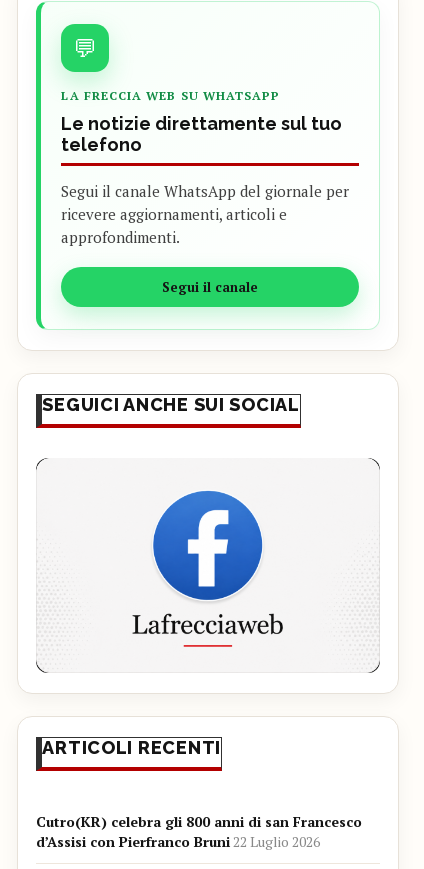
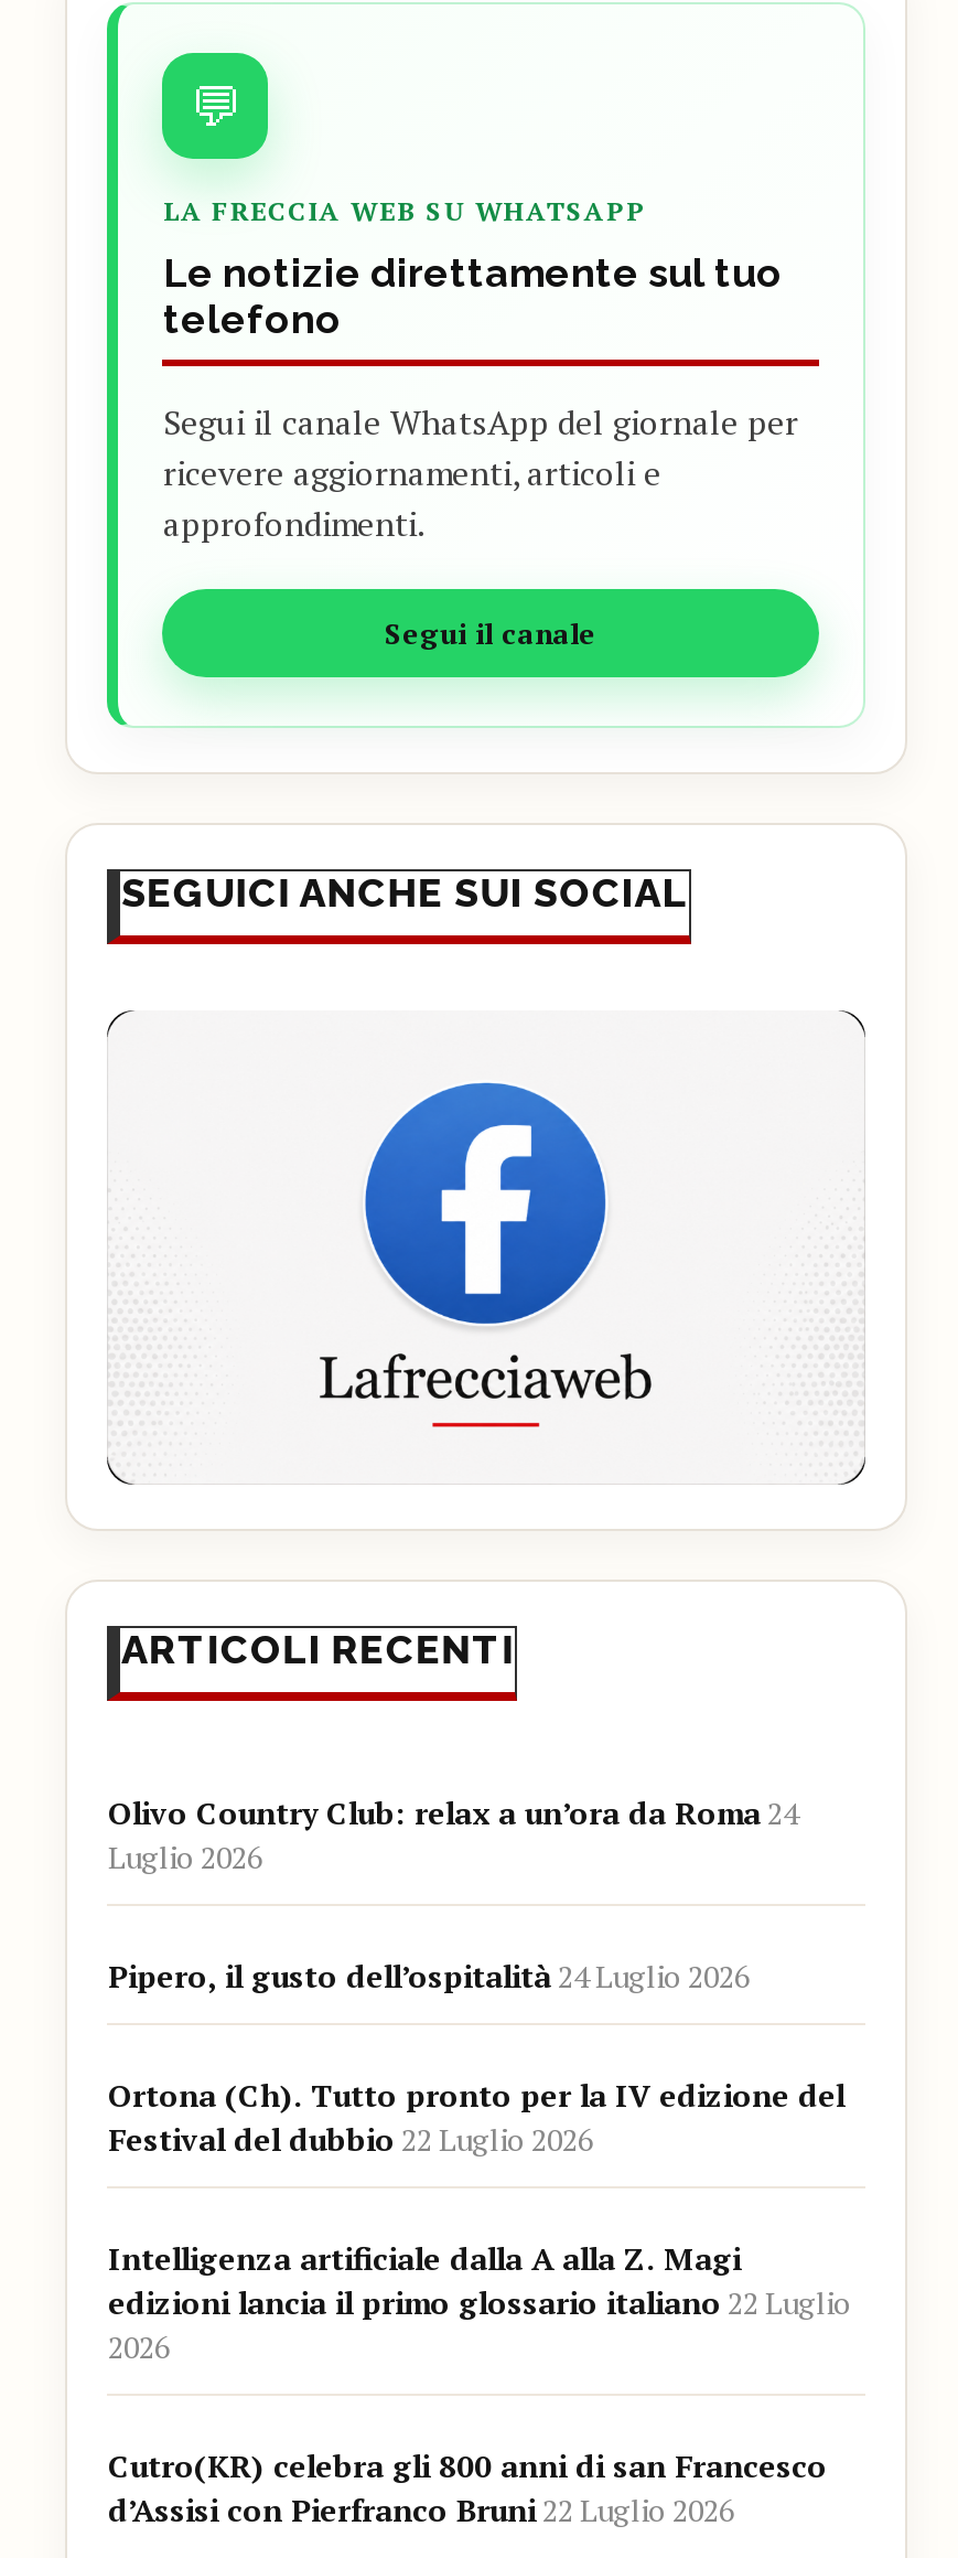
none -> [108,1790,851,2366] Olivo Country Club: relax a un’ora da Roma 24 | Luglio 2026 | Pipero, il gusto dell’ospitalità 24 Luglio 2026 | Ortona (Ch). Tutto pronto per la IV edizione del | Festival del dubbio 22 Luglio 2026 | Intelligenza artificiale dalla A alla Z. Magi | edizioni lancia il primo glossario italiano 22 Luglio | 2026

